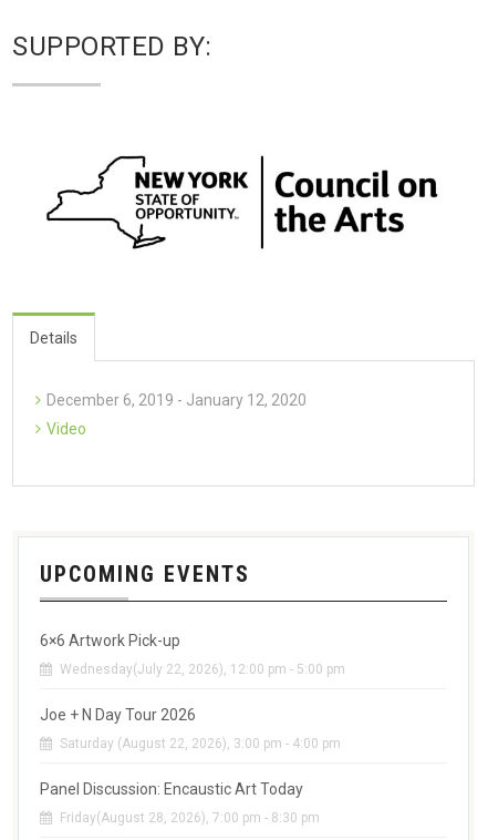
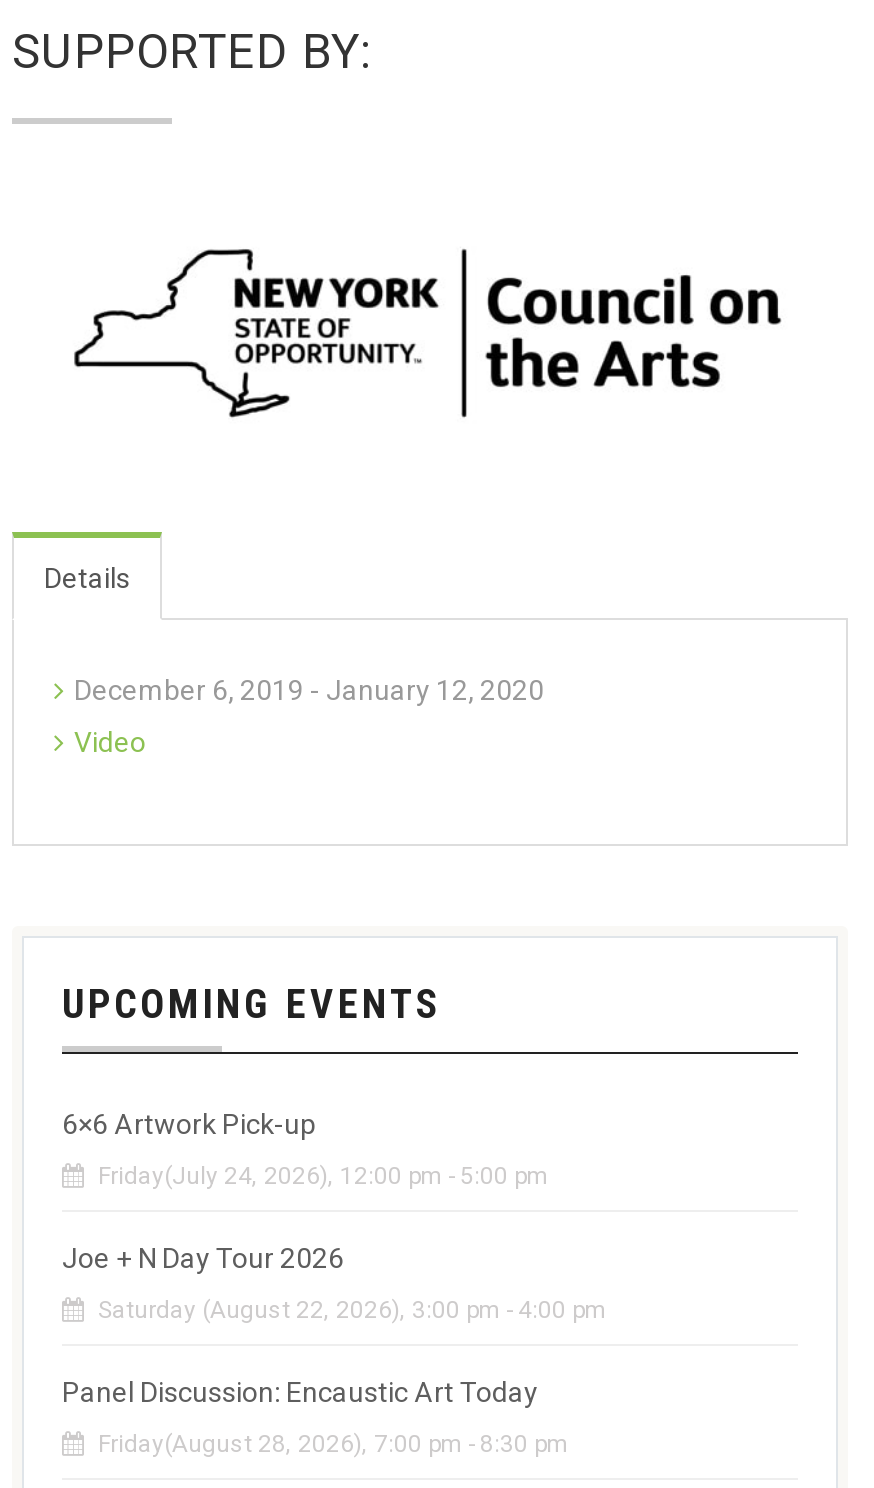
[56,661,345,677] Wednesday(July 22, 2026), 12:00 pm - 5:00 pm -> [92,1161,548,1189] Friday(July 24, 2026), 12:00 pm - 5:00 pm

